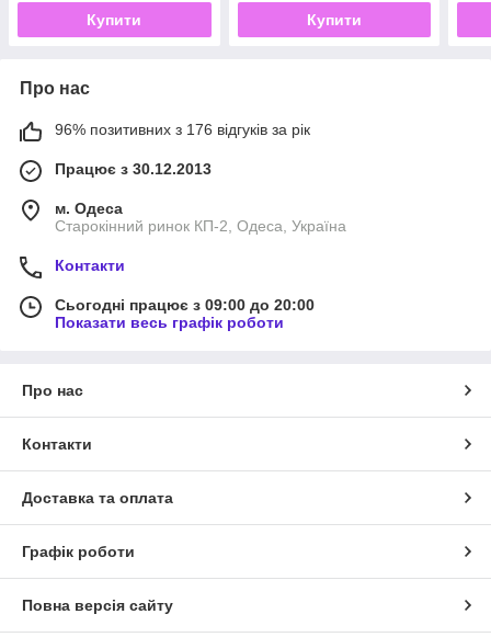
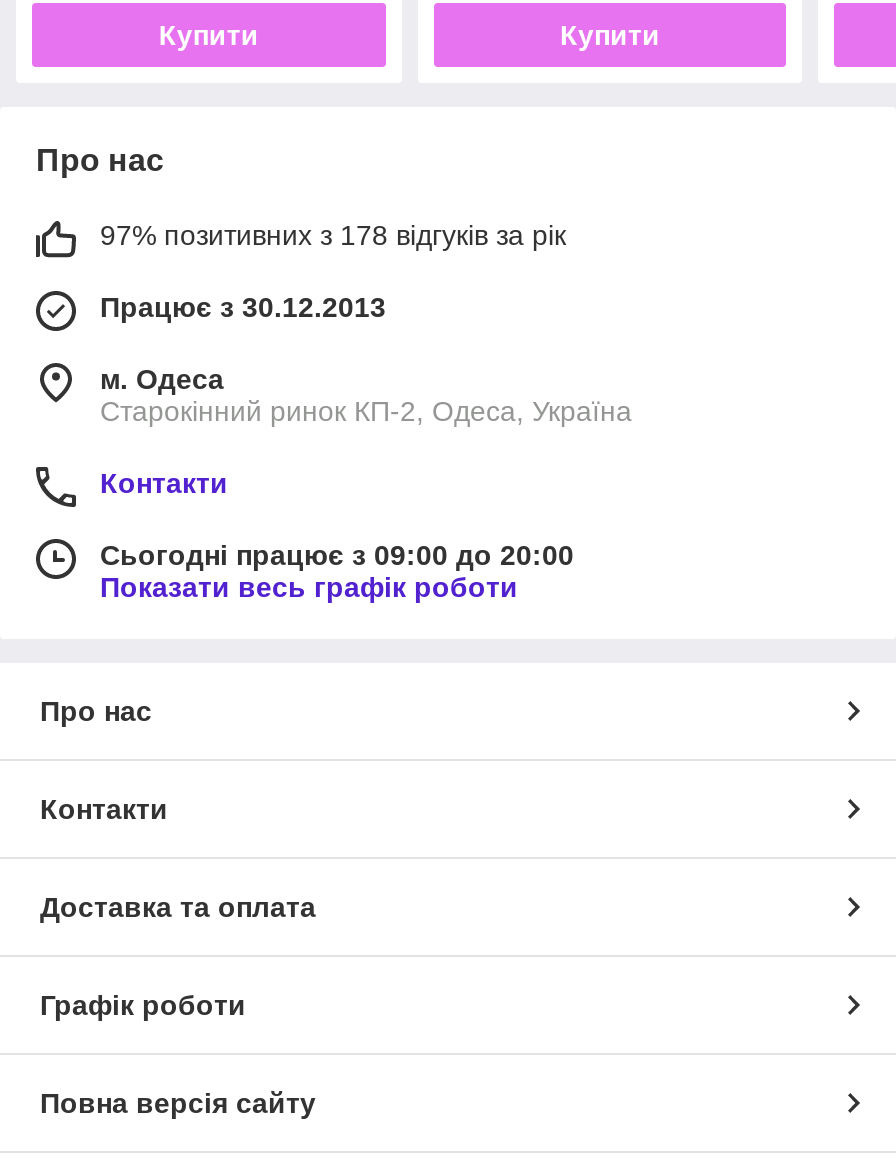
[55,120,310,138] 96% позитивних з 176 відгуків за рік -> [100,219,566,251] 97% позитивних з 178 відгуків за рік

